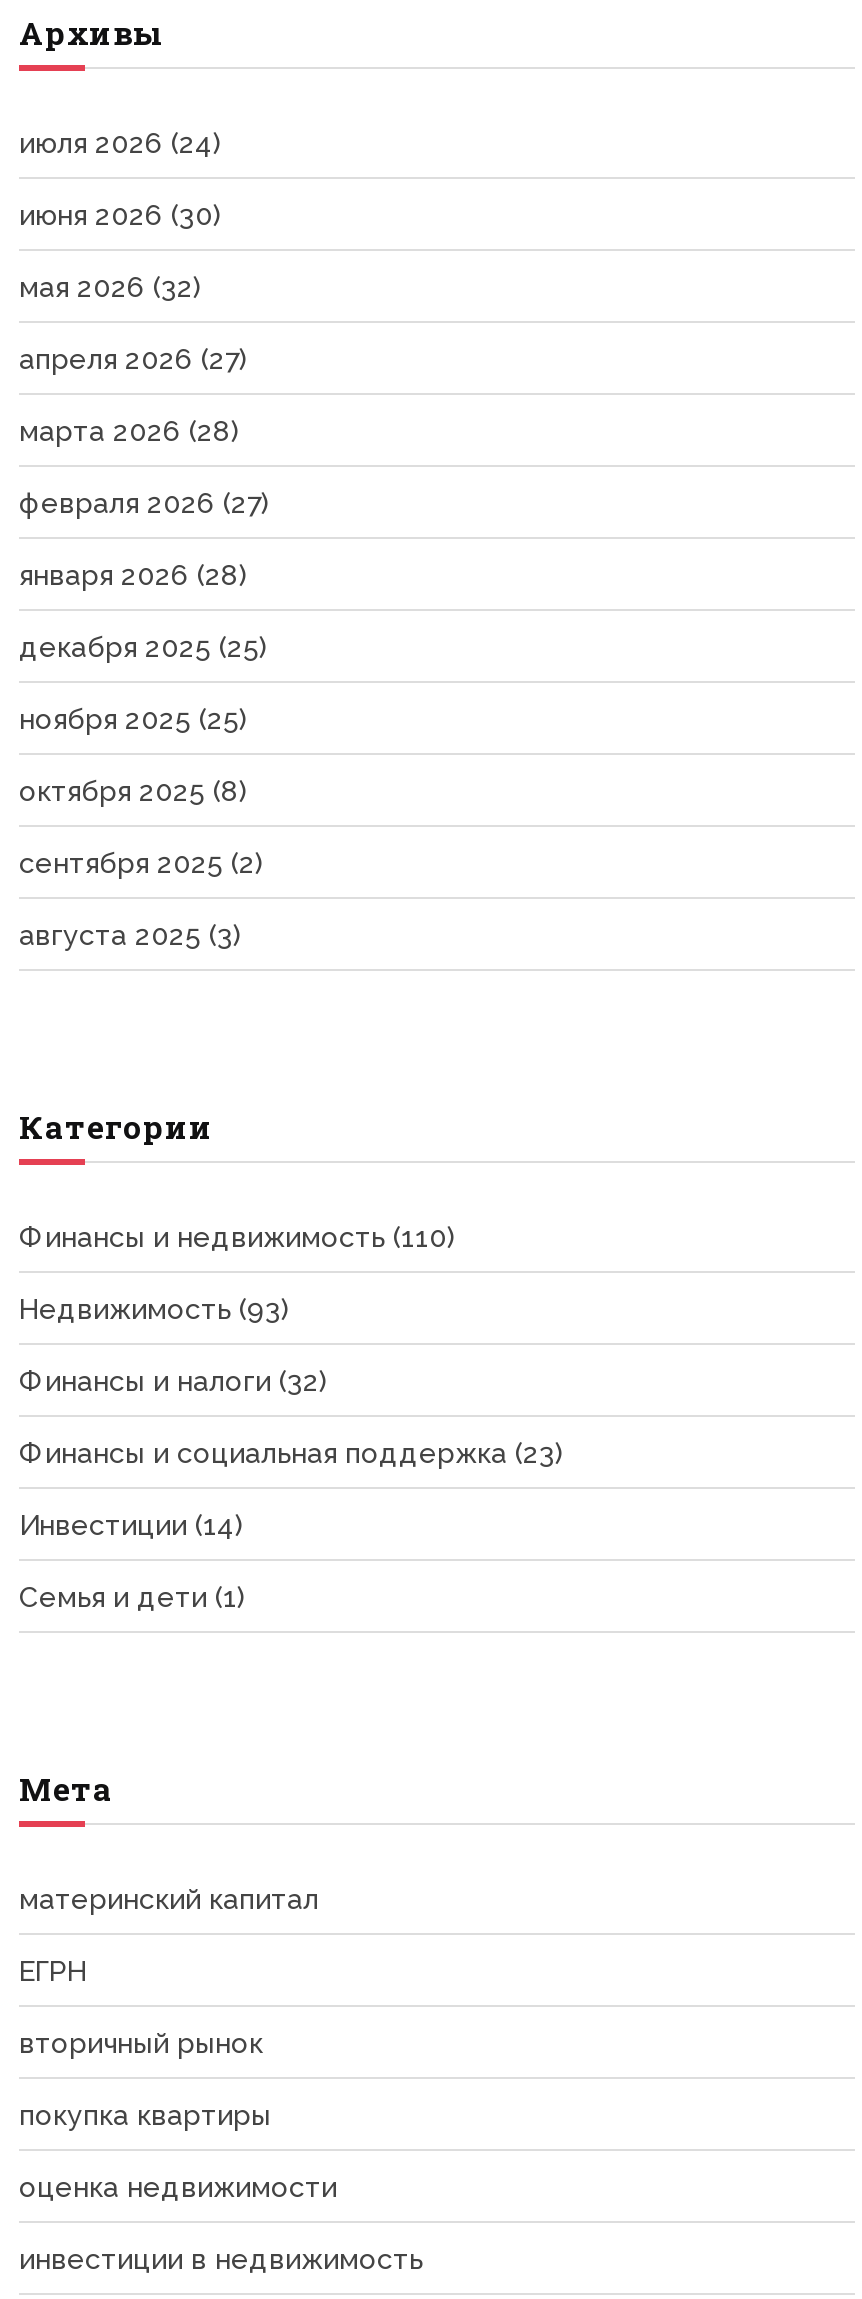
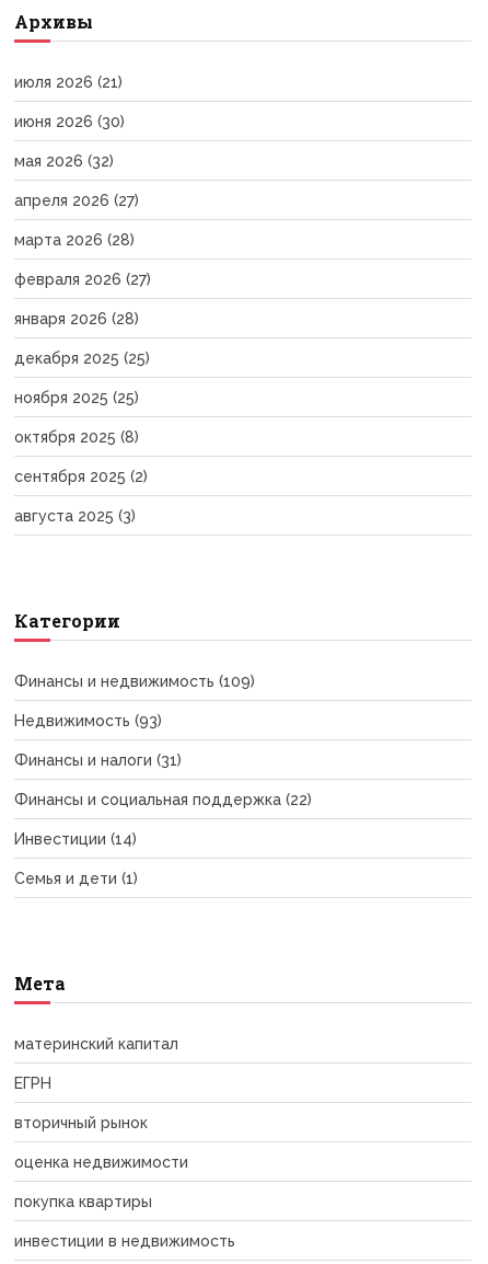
[19,127,221,159] июля 2026 (24) -> [14,73,123,91] июля 2026 (21)
[19,1221,455,1253] Финансы и недвижимость (110) -> [14,673,255,690] Финансы и недвижимость (109)
[19,1365,327,1397] Финансы и налоги (32) -> [14,751,182,769] Финансы и налоги (31)
[19,1437,563,1469] Финансы и социальная поддержка (23) -> [14,791,312,808] Финансы и социальная поддержка (22)
moved [19,2099,271,2131] -> [14,1193,152,1210]: покупка квартиры
moved [19,2171,337,2203] -> [14,1153,188,1171]: оценка недвижимости

